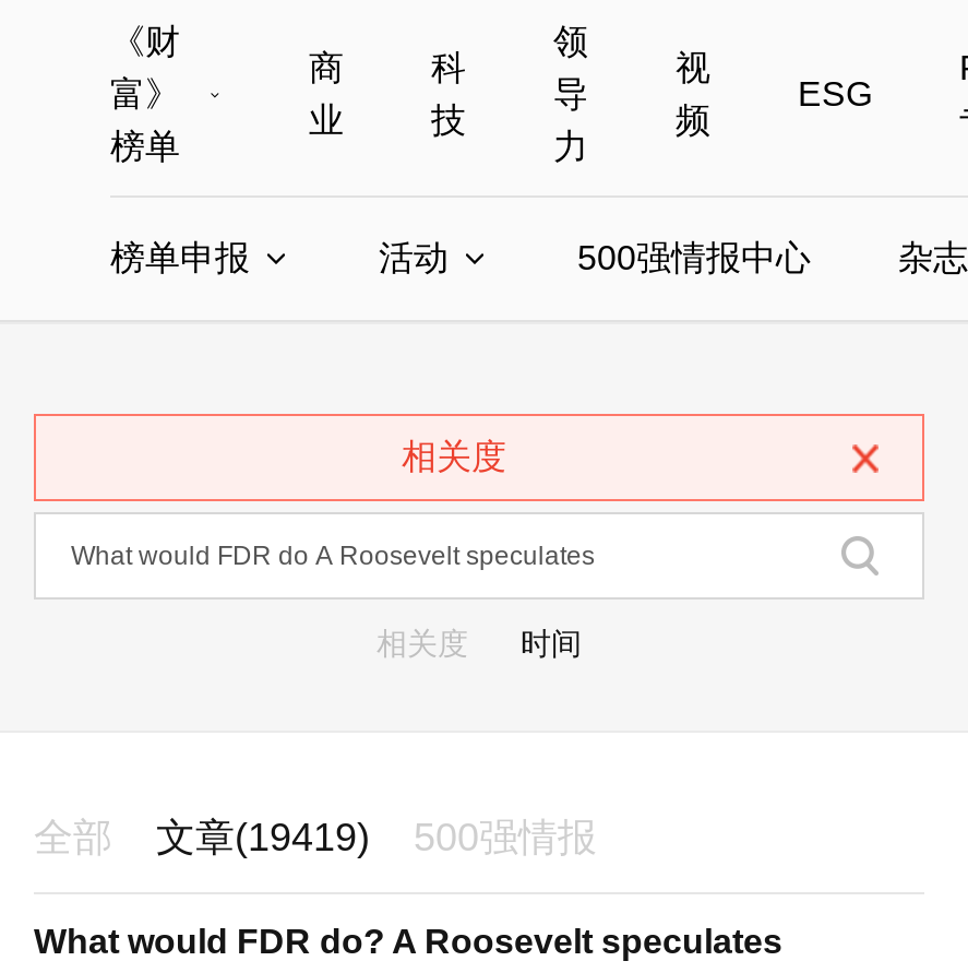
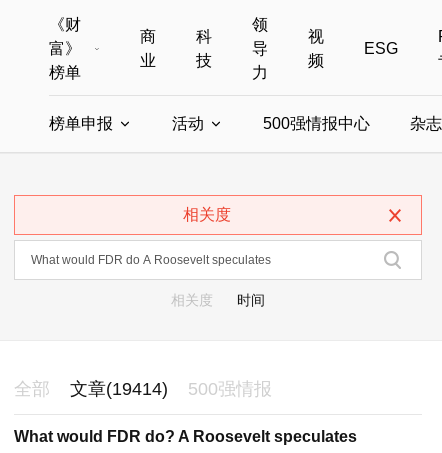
[34,816,597,859] 全部 文章(19419) 500强情报 -> [14,379,272,399] 全部 文章(19414) 500强情报

